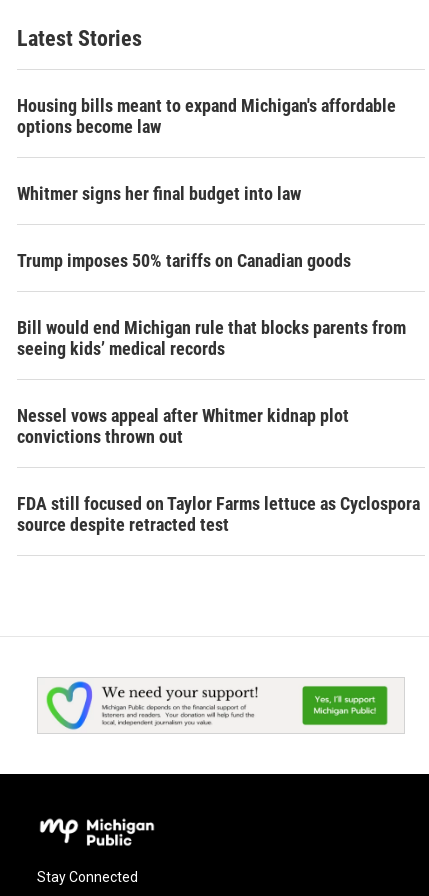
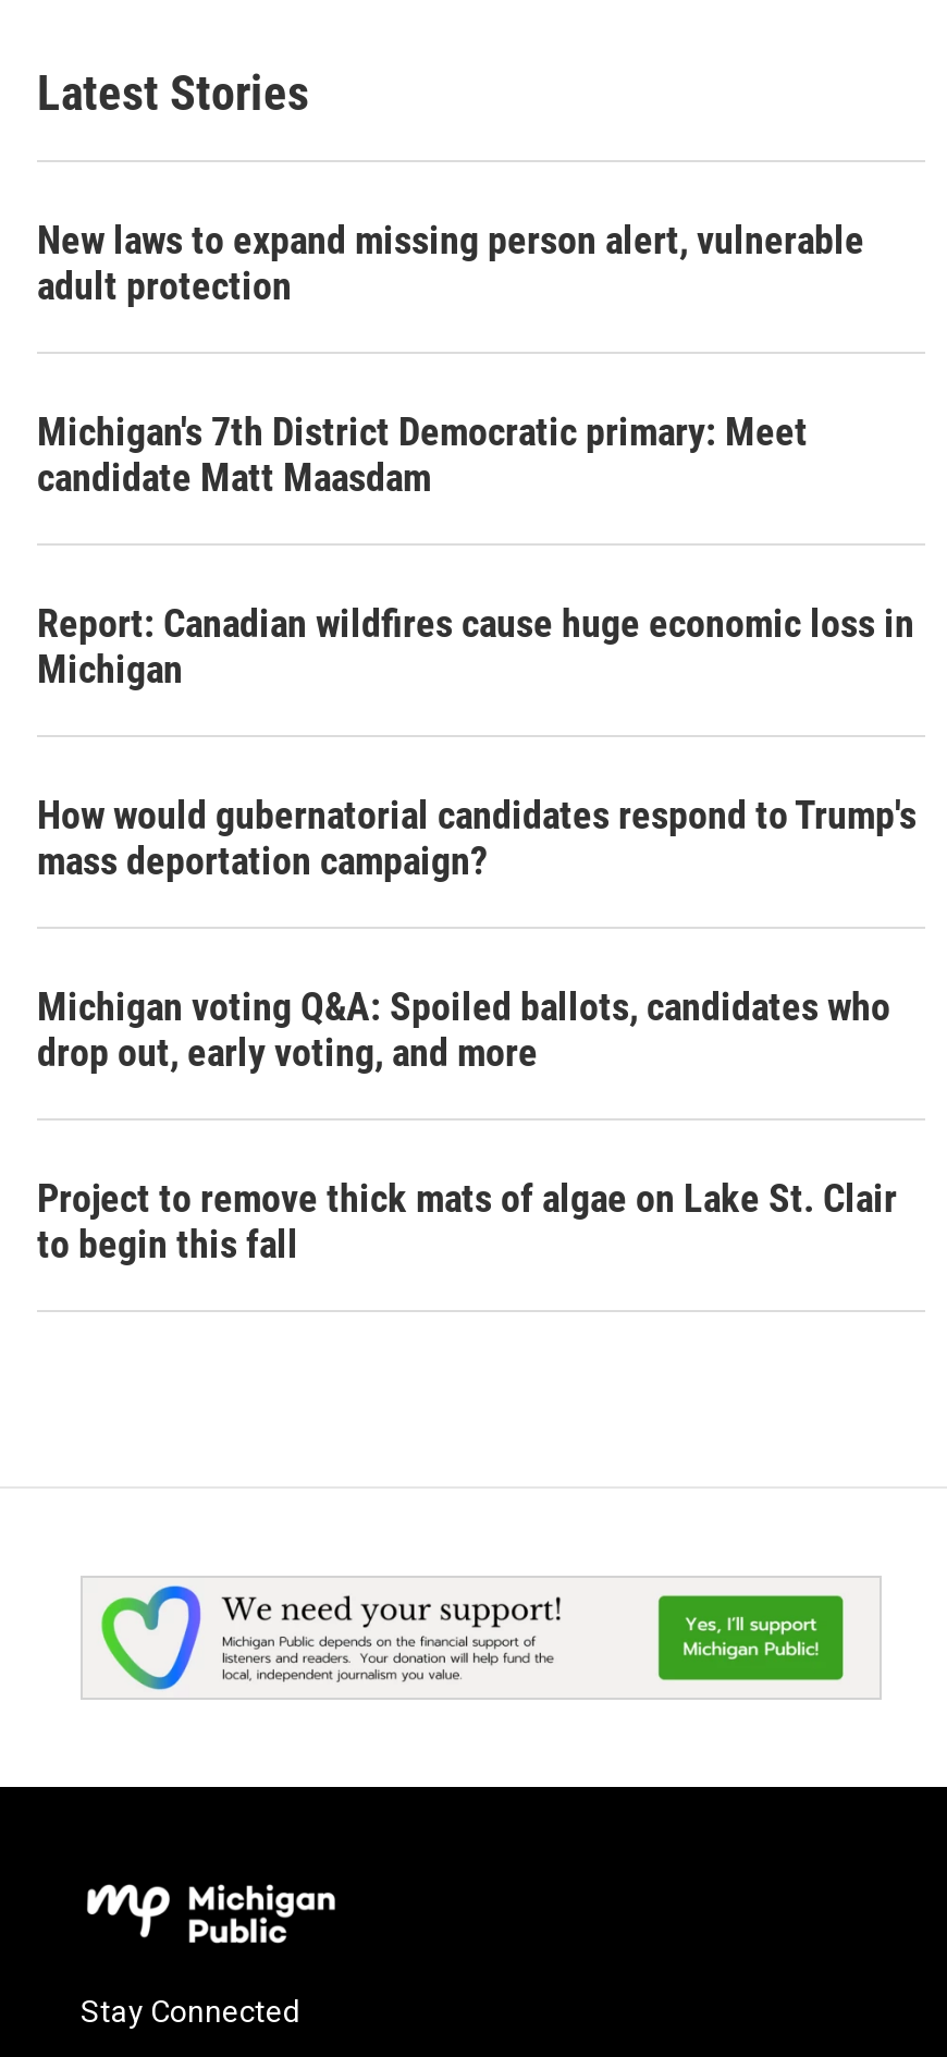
[17,95,396,137] Housing bills meant to expand Michigan's affordable | options become law -> [37,218,864,309] New laws to expand missing person alert, vulnerable | adult protection
[17,183,301,204] Whitmer signs her final budget into law -> [37,409,808,501] Michigan's 7th District Democratic primary: Meet | candidate Matt Maasdam
[17,250,351,271] Trump imposes 50% tariffs on Canadian goods -> [37,601,914,692] Report: Canadian wildfires cause huge economic loss in | Michigan
[17,317,406,359] Bill would end Michigan rule that blocks parents from | seeing kids’ medical records -> [37,793,917,884] How would gubernatorial candidates respond to Trump's | mass deportation campaign?
[17,405,349,447] Nessel vows appeal after Whitmer kidnap plot | convictions thrown out -> [37,984,890,1076] Michigan voting Q&A: Spoiled ballots, candidates who | drop out, early voting, and more
[17,493,420,535] FDA still focused on Taylor Farms lettuce as Cyclospora | source despite retracted test -> [37,1176,897,1267] Project to remove thick mats of algae on Lake St. Clair | to begin this fall

